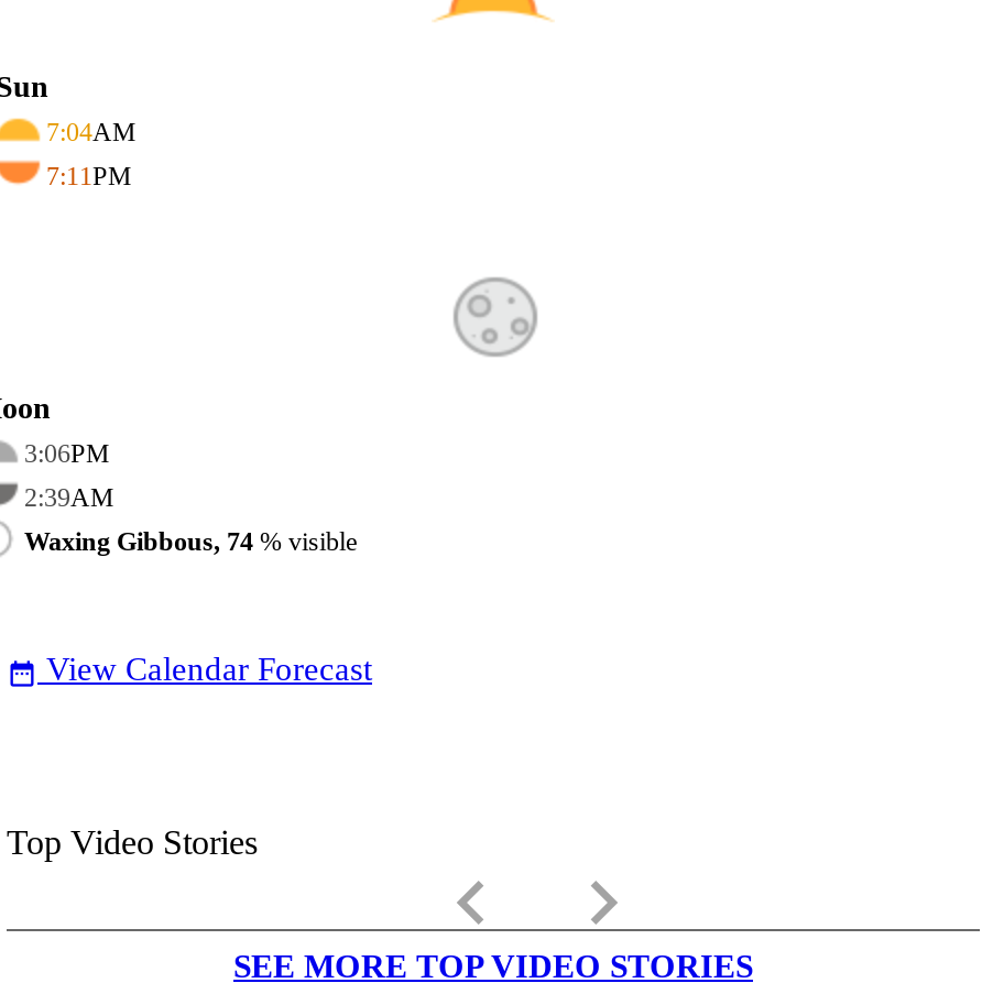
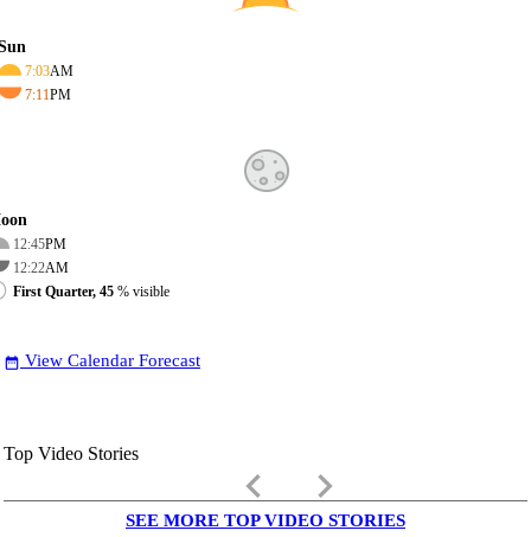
[46,116,137,147] 7:04AM -> [25,63,73,79] 7:03AM
[24,438,110,469] 3:06PM -> [13,236,66,252] 12:45PM
[24,482,114,513] 2:39AM -> [13,259,69,276] 12:22AM
[24,526,357,557] Waxing Gibbous, 74% visible -> [13,283,169,300] First Quarter, 45% visible

